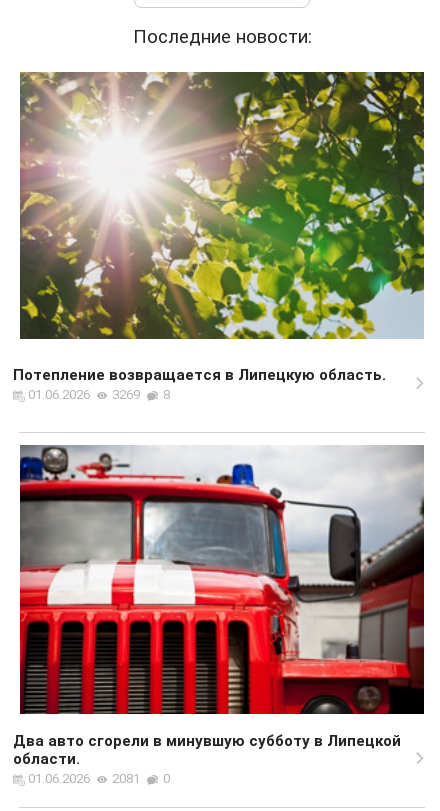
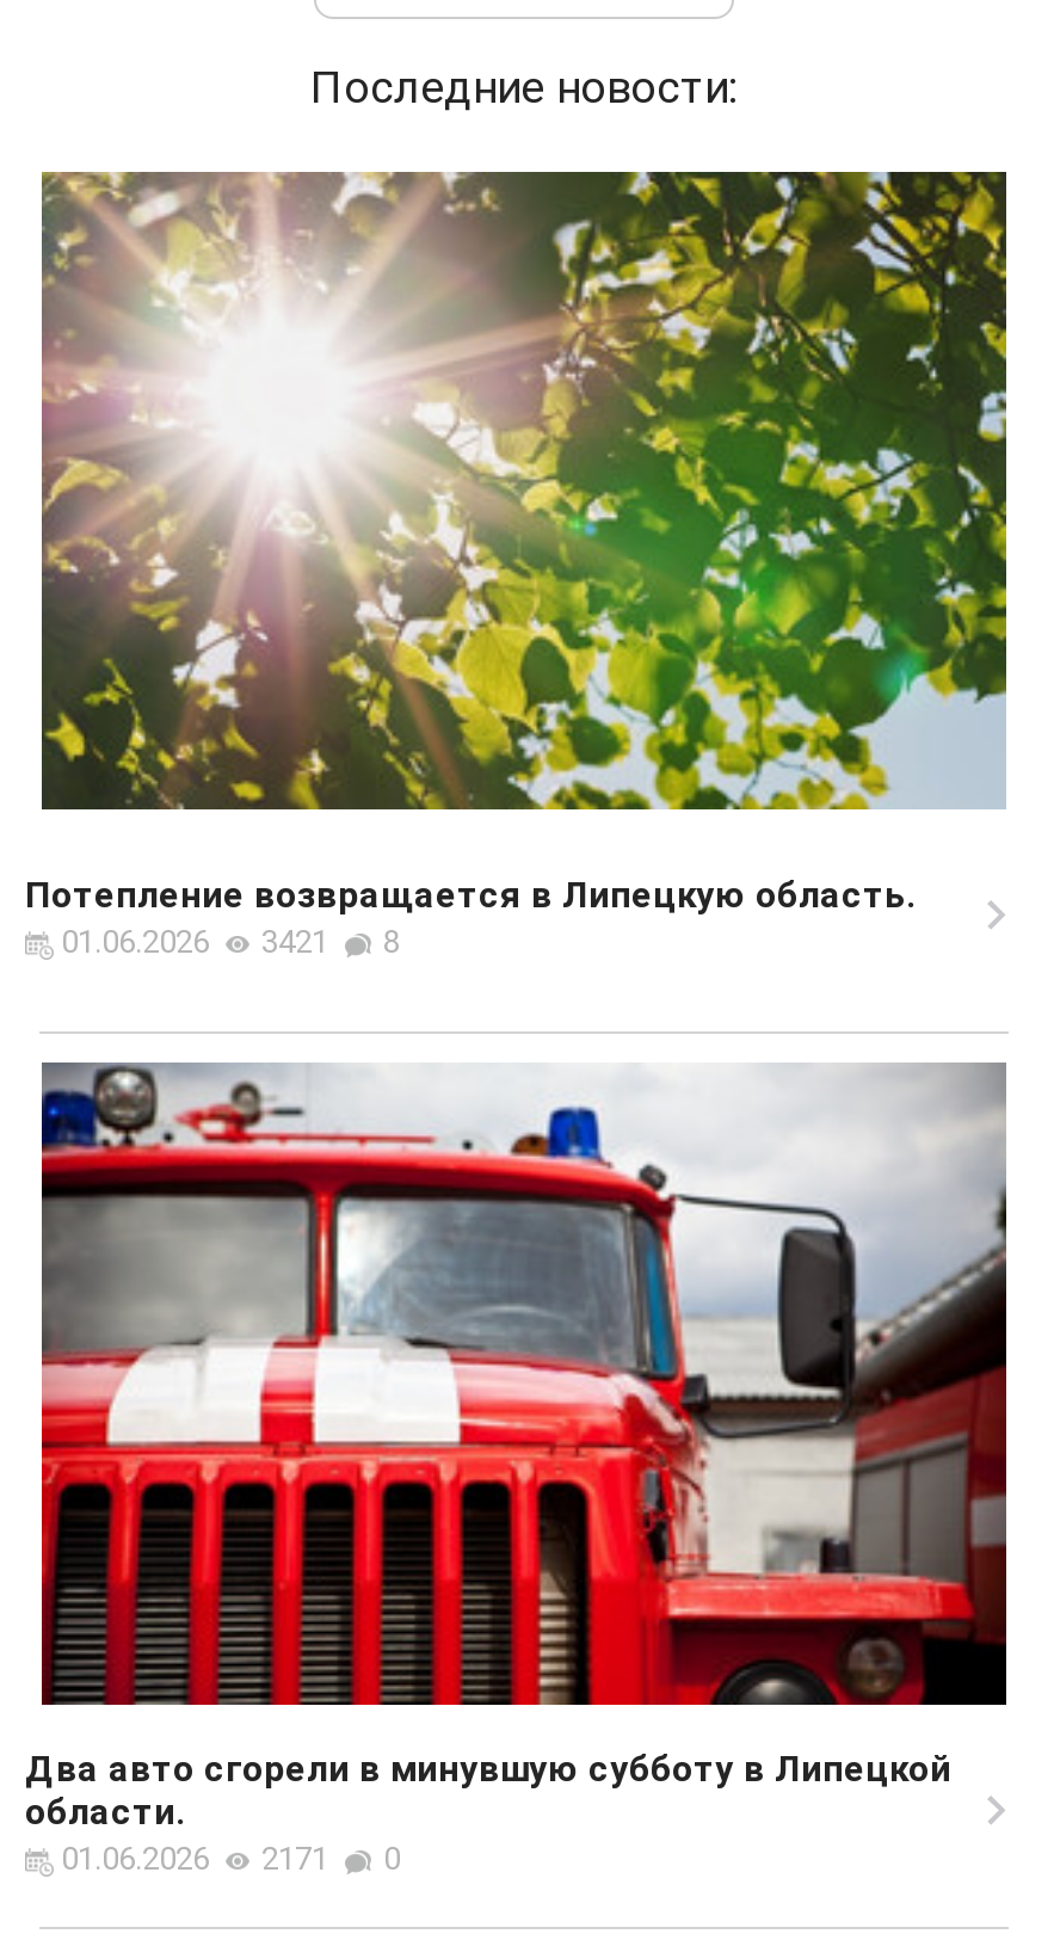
[28,387,170,402] 01.06.2026 3269 8 -> [61,924,400,960] 01.06.2026 3421 8
[28,771,170,786] 01.06.2026 2081 0 -> [61,1841,400,1877] 01.06.2026 2171 0

